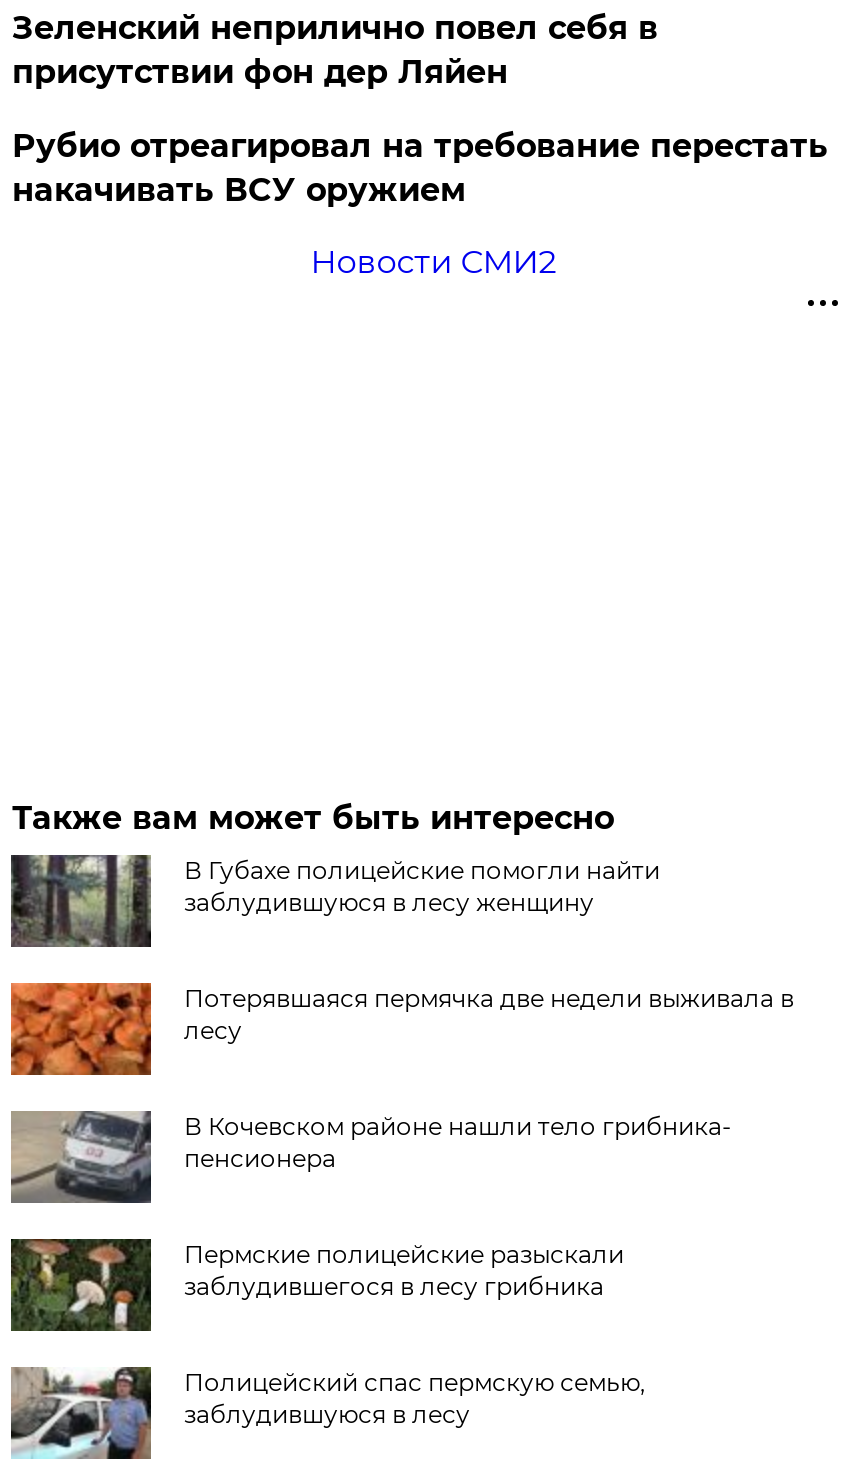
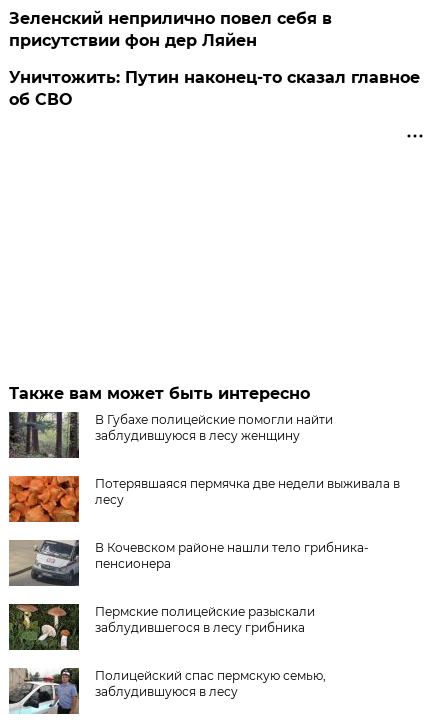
[12,127,828,281] Рубио отреагировал на требование перестать | накачивать ВСУ оружием | Новости СМИ2 -> [9,68,420,109] Уничтожить: Путин наконец-то сказал главное | об СВО

